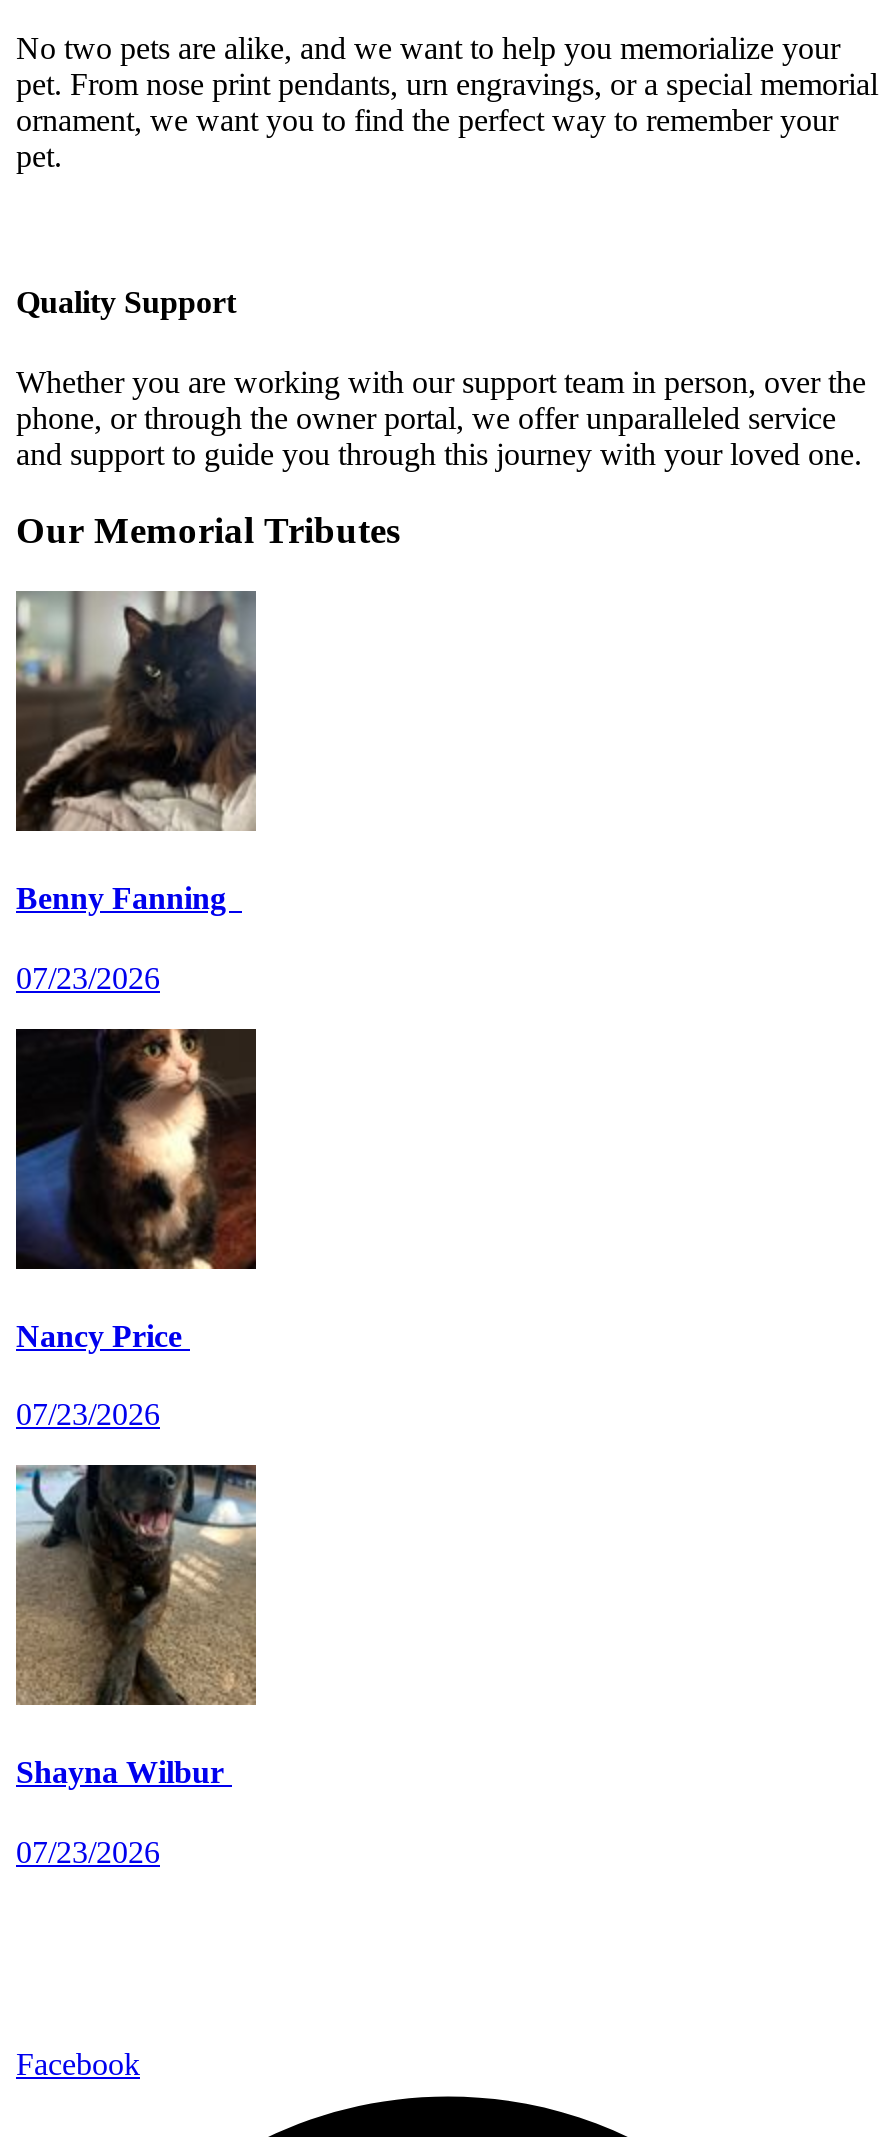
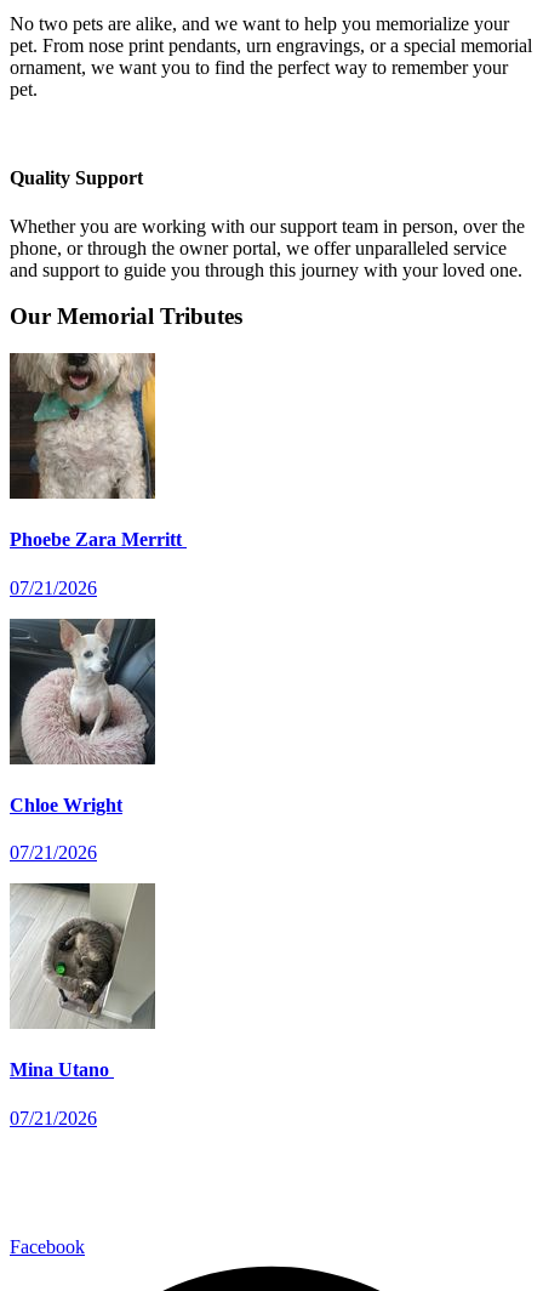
[16,591,258,915] [image] | Benny Fanning -> [8,353,187,550] [image] | Phoebe Zara Merritt
[16,960,160,994] 07/23/2026 -> [10,577,97,598] 07/21/2026
[14,1027,258,1353] [image] | Nancy Price -> [8,618,156,815] [image] | Chloe Wright
[16,1397,160,1431] 07/23/2026 -> [10,842,97,863] 07/21/2026
[14,1465,256,1790] [image] | Shayna Wilbur -> [10,883,155,1080] [image] | Mina Utano
[16,1834,160,1868] 07/23/2026 -> [10,1107,97,1128] 07/21/2026

